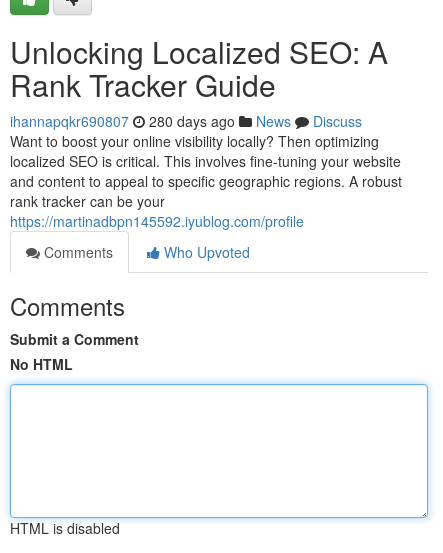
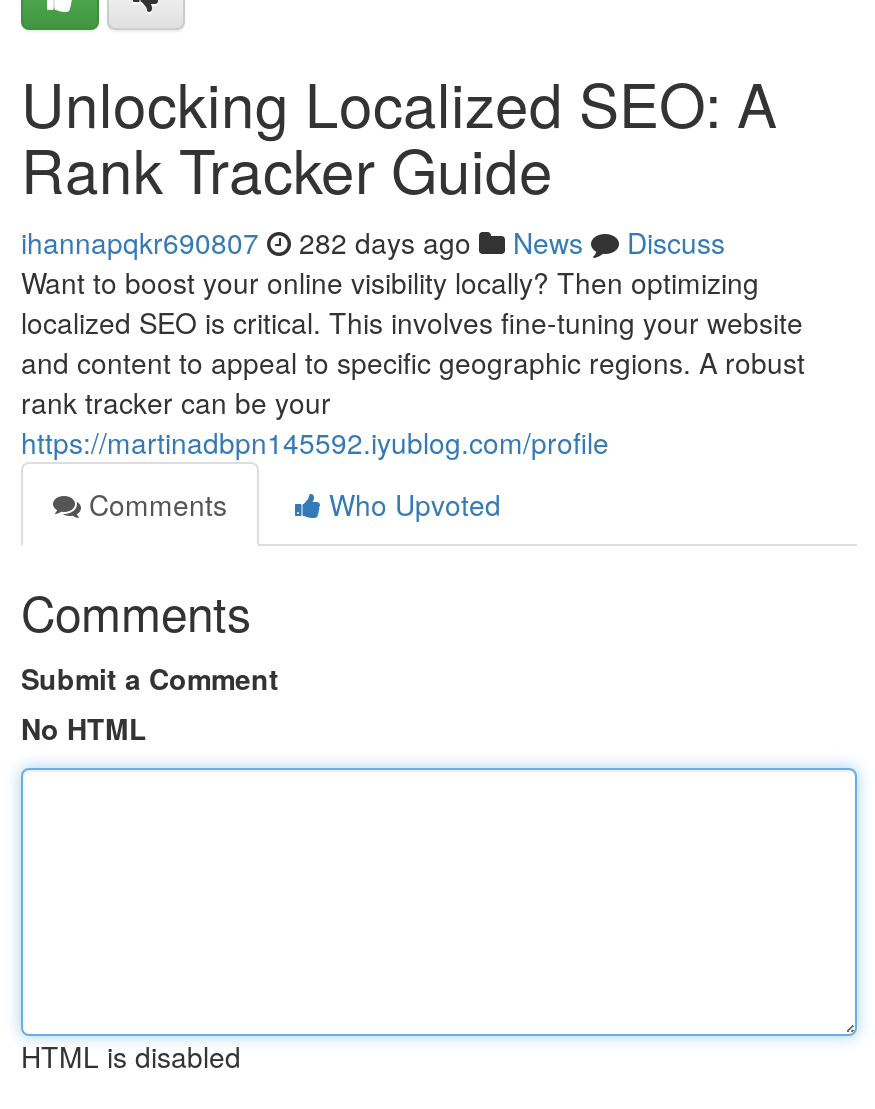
[10,111,362,131] ihannapqkr690807 280 days ago News Discuss -> [21,222,725,262] ihannapqkr690807 282 days ago News Discuss

